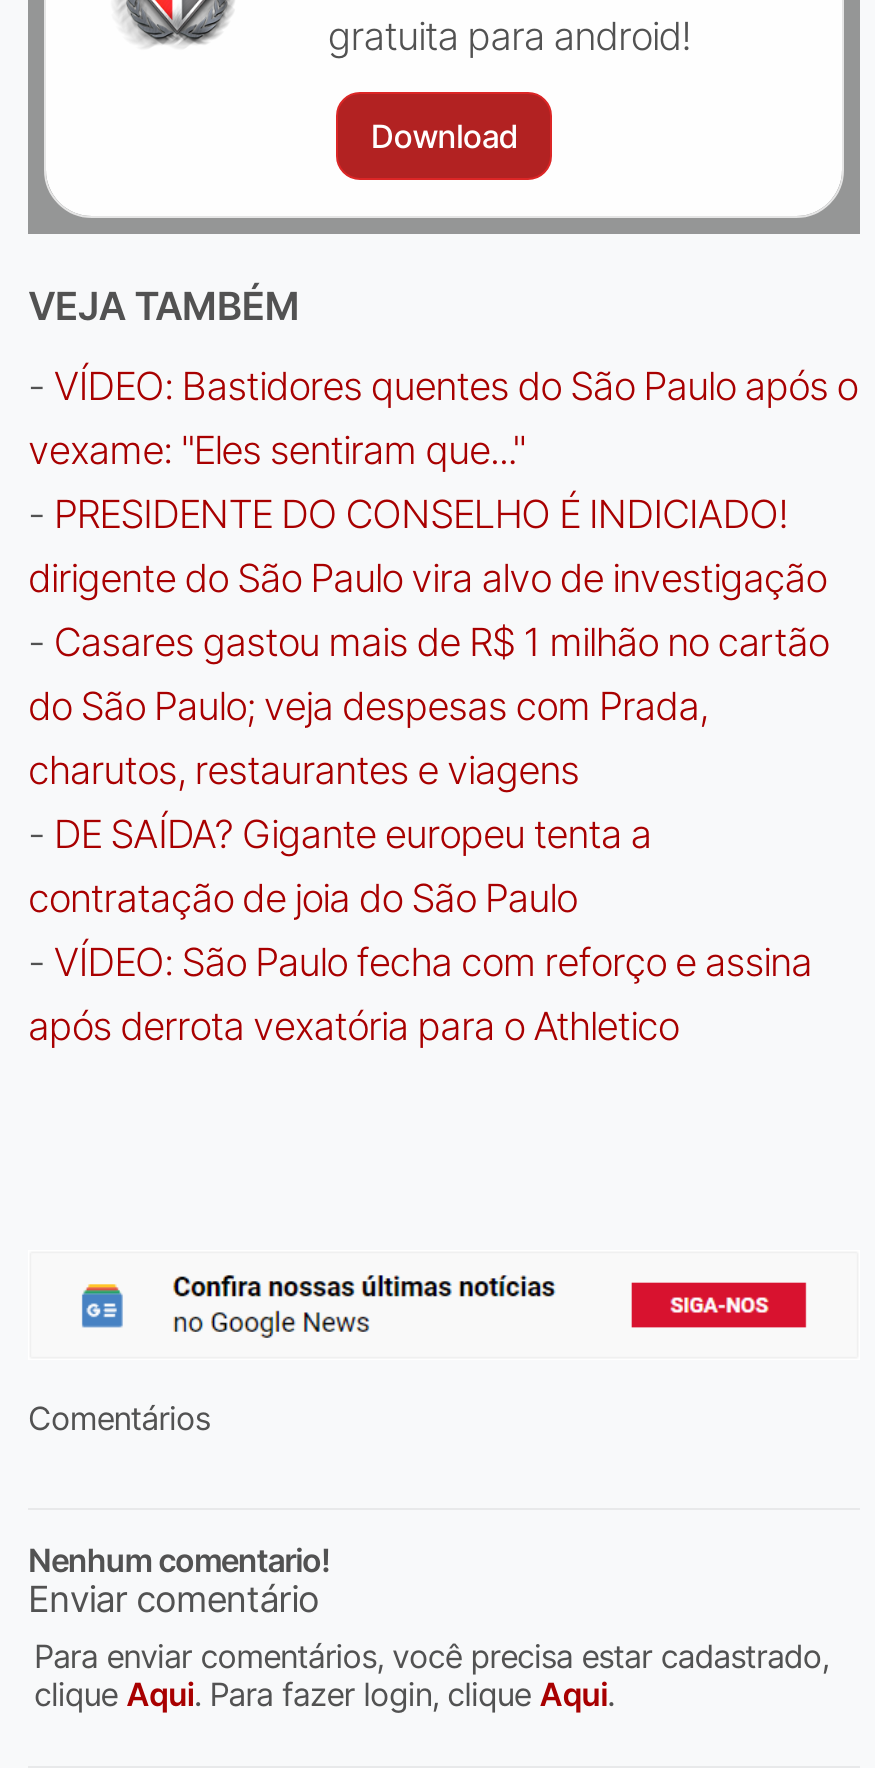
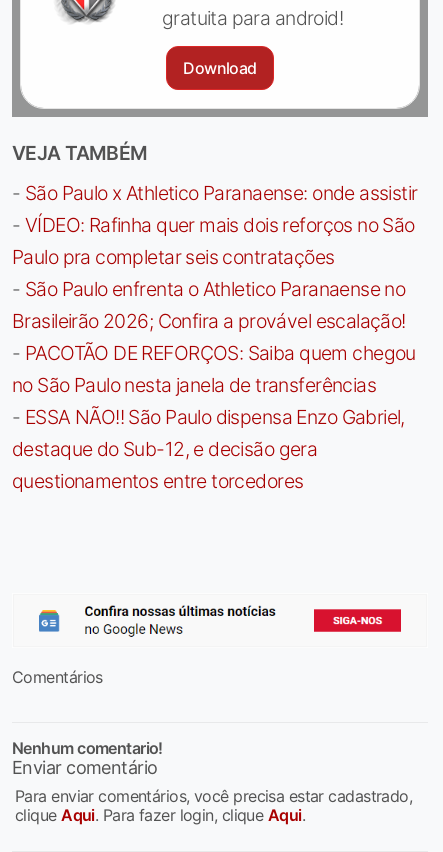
[28,361,857,1049] - VÍDEO: Bastidores quentes do São Paulo após o | vexame: "Eles sentiram que..." | - PRESIDENTE DO CONSELHO É INDICIADO! | dirigente do São Paulo vira alvo de investigação | - Casares gastou mais de R$ 1 milhão no cartão | do São Paulo; veja despesas com Prada, | charutos, restaurantes e viagens | - DE SAÍDA? Gigante europeu tenta a | contratação de joia do São Paulo | - VÍDEO: São Paulo fecha com reforço e assina | após derrota vexatória para o Athletico -> [12,181,417,493] - São Paulo x Athletico Paranaense: onde assistir | - VÍDEO: Rafinha quer mais dois reforços no São | Paulo pra completar seis contratações | - São Paulo enfrenta o Athletico Paranaense no | Brasileirão 2026; Confira a provável escalação! | - PACOTÃO DE REFORÇOS: Saiba quem chegou | no São Paulo nesta janela de transferências | - ESSA NÃO!! São Paulo dispensa Enzo Gabriel, | destaque do Sub-12, e decisão gera | questionamentos entre torcedores

